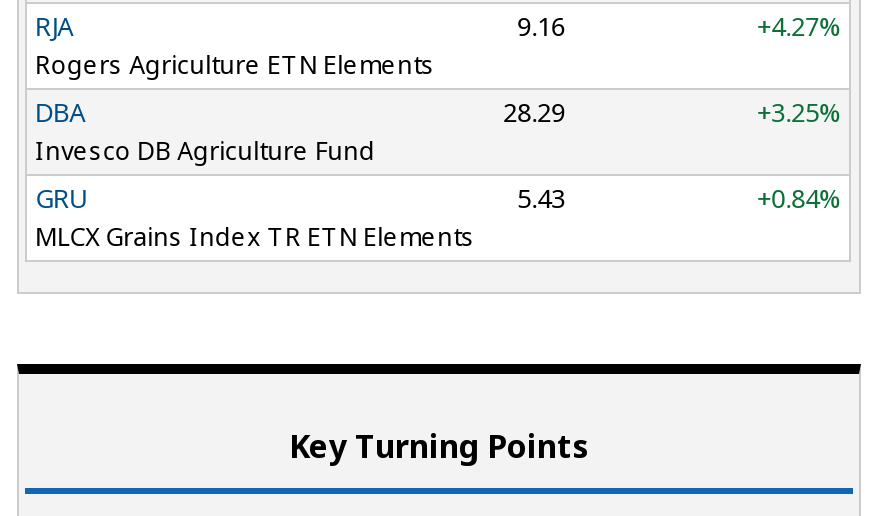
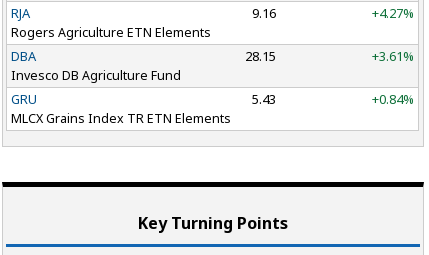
[503,94,565,130] 28.29 -> [245,47,276,65] 28.15
[757,94,841,130] +3.25% -> [372,47,414,65] +3.61%

